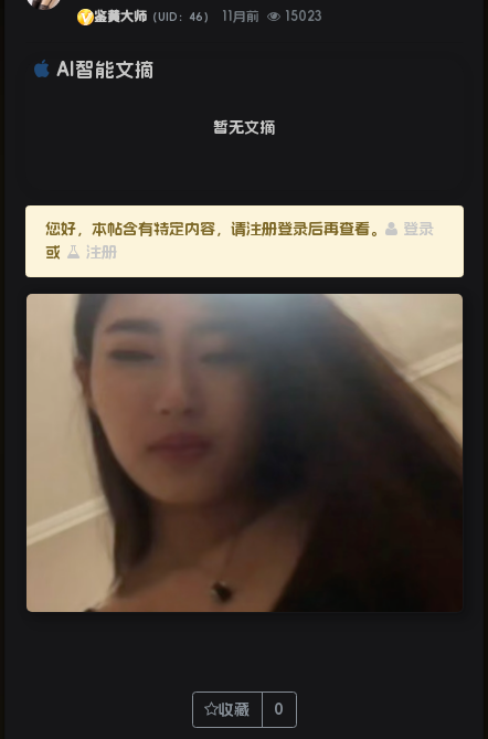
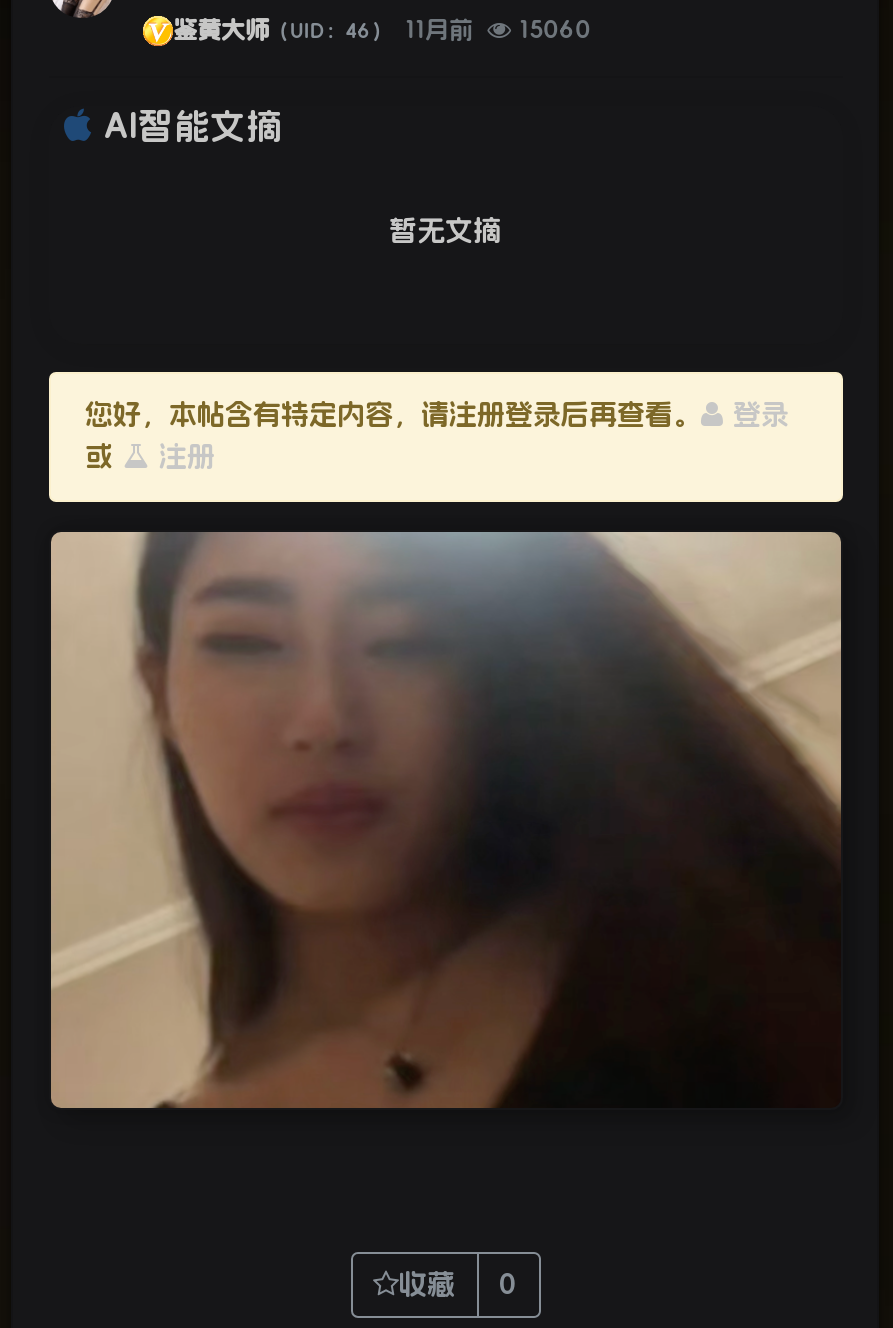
[94,10,322,23] 鉴黄大师（UID：46） 11月前 15023 -> [173,18,591,42] 鉴黄大师（UID：46） 11月前 15060

